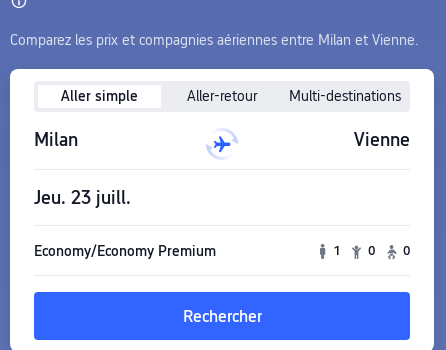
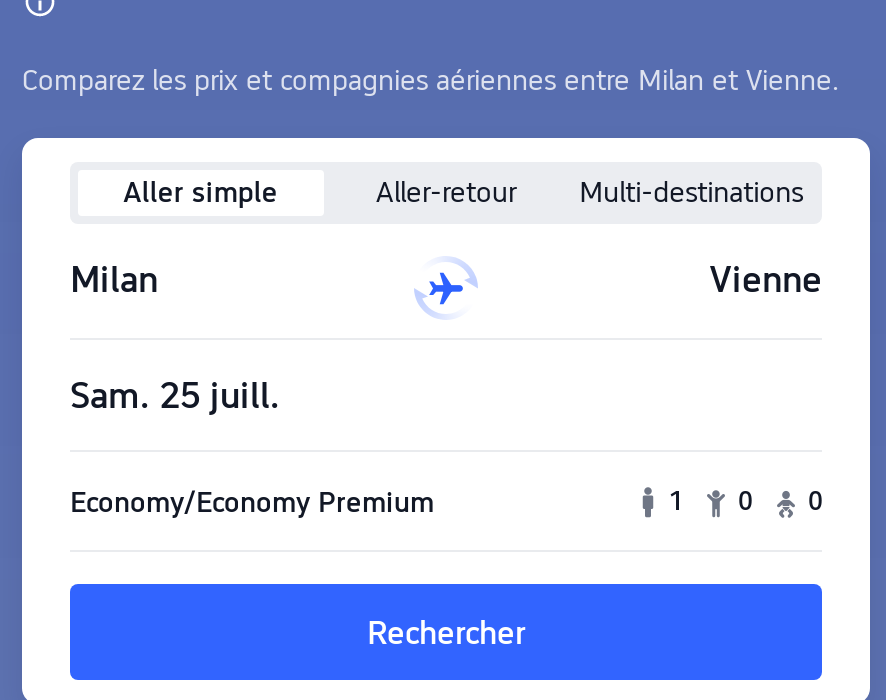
[34,187,131,208] Jeu. 23 juill. -> [70,374,280,416] Sam. 25 juill.

